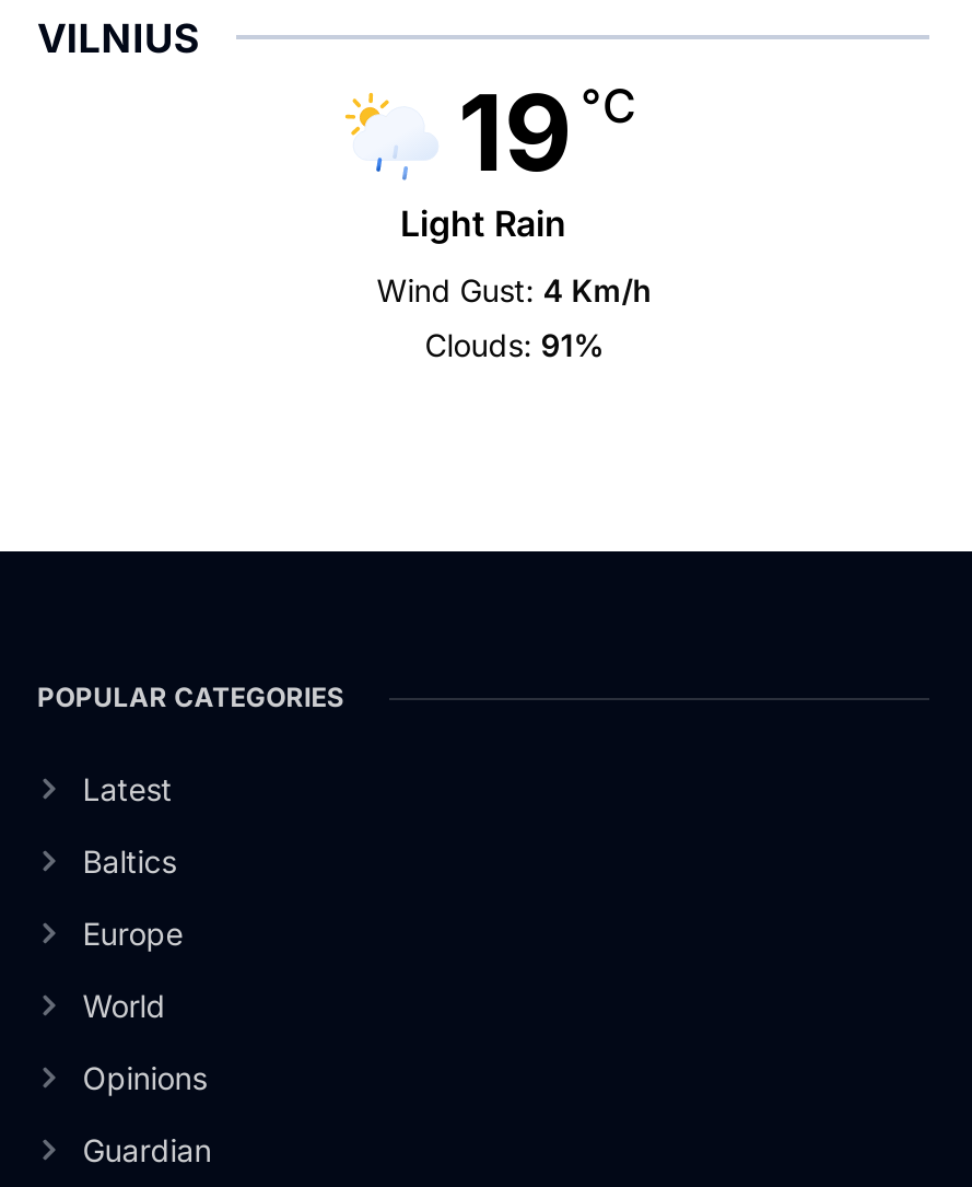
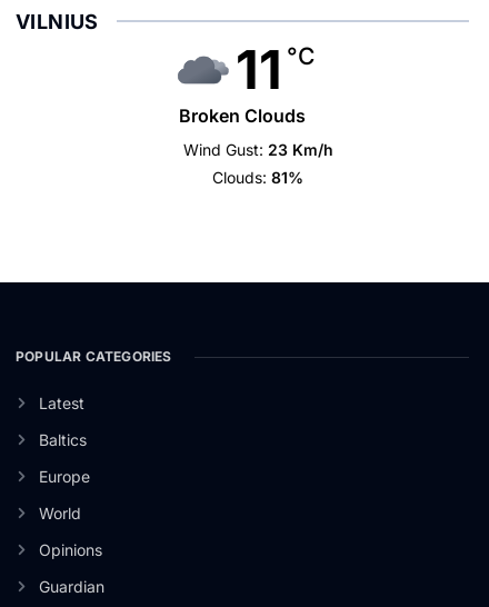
[343,68,635,245] [image] | 19 °C | Light Rain -> [173,37,314,127] [image] | 11 °C | Broken Clouds
[377,271,652,309] Wind Gust: 4 Km/h -> [183,140,333,159] Wind Gust: 23 Km/h
[425,326,604,363] Clouds: 91% -> [212,168,304,187] Clouds: 81%

